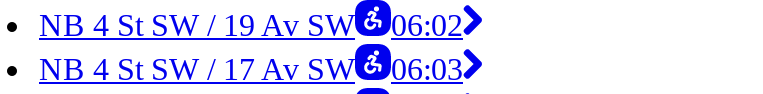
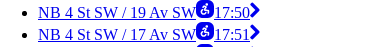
[39,8,463,42] NB 4 St SW / 19 Av SW 06:02 -> [38,4,250,21] NB 4 St SW / 19 Av SW 17:50
[39,52,463,86] NB 4 St SW / 17 Av SW 06:03 -> [38,26,250,43] NB 4 St SW / 17 Av SW 17:51

